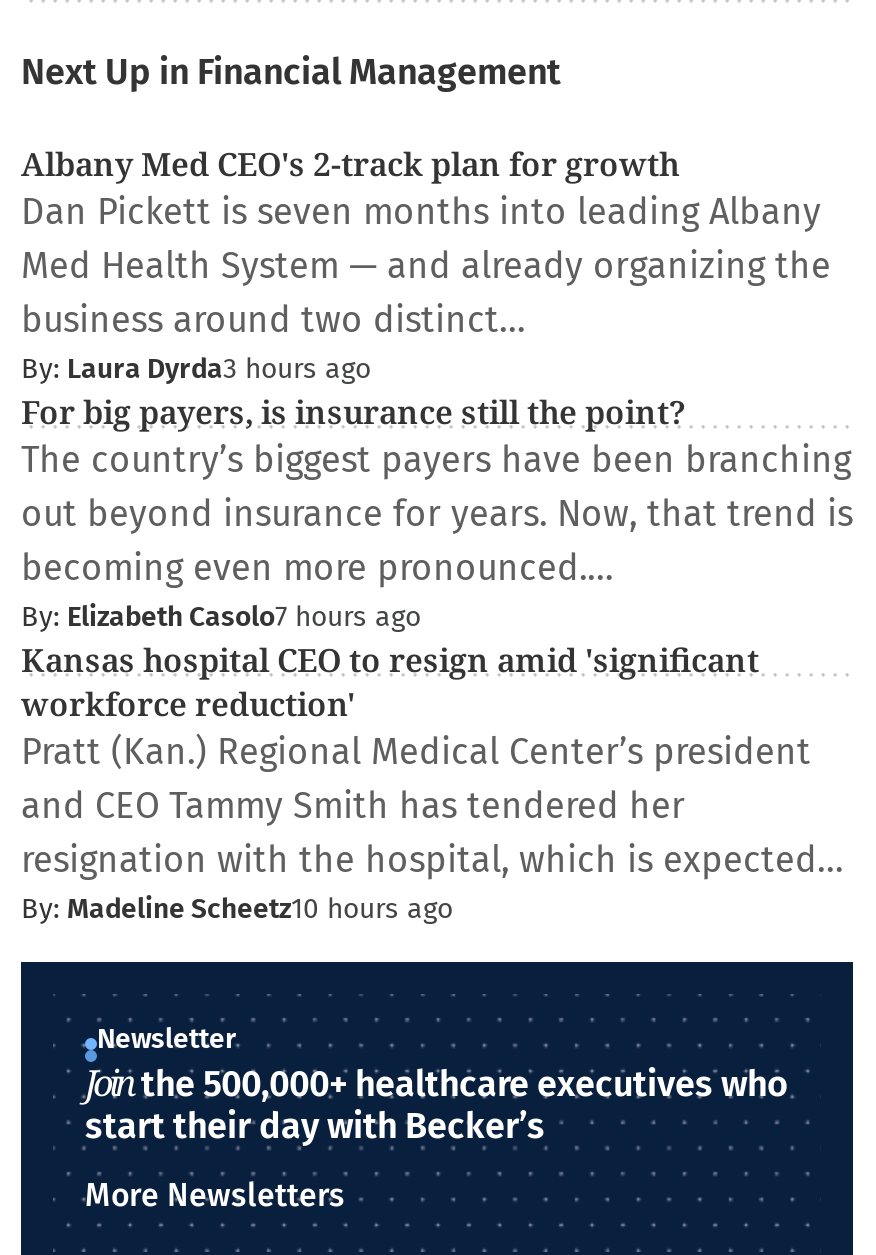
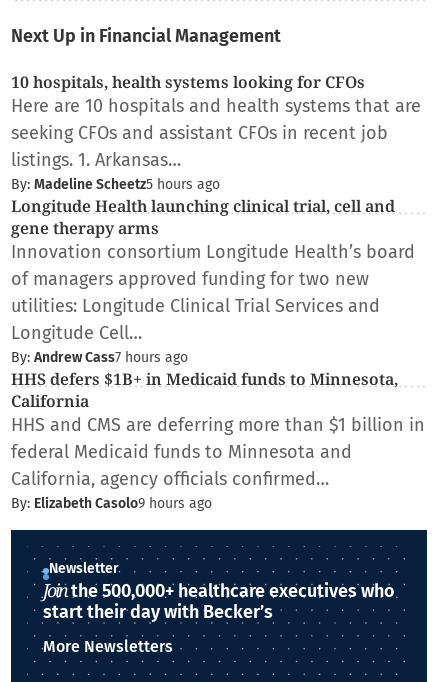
[21,142,853,926] Albany Med CEO's 2-track plan for growth | Dan Pickett is seven months into leading Albany | Med Health System — and already organizing the | business around two distinct… | By: Laura Dyrda | For big payers, is insurance still the point? | The country’s biggest payers have been branching | out beyond insurance for years. Now, that trend is | becoming even more pronounced.… | By: Elizabeth Casolo | Kansas hospital CEO to resign amid 'significant | workforce reduction' | Pratt (Kan.) Regional Medical Center’s president | and CEO Tammy Smith has tendered her | resignation with the hospital, which is expected… | By: Madeline Scheetz -> [11,71,425,512] 10 hospitals, health systems looking for CFOs | Here are 10 hospitals and health systems that are | seeking CFOs and assistant CFOs in recent job | listings. 1. Arkansas… | By: Madeline Scheetz5 hours ago | Longitude Health launching clinical trial, cell and | gene therapy arms | Innovation consortium Longitude Health’s board | of managers approved funding for two new | utilities: Longitude Clinical Trial Services and | Longitude Cell… | By: Andrew Cass7 hours ago | HHS defers $1B+ in Medicaid funds to Minnesota, | California | HHS and CMS are deferring more than $1 billion in | federal Medicaid funds to Minnesota and | California, agency officials confirmed… | By: Elizabeth Casolo9 hours ago

